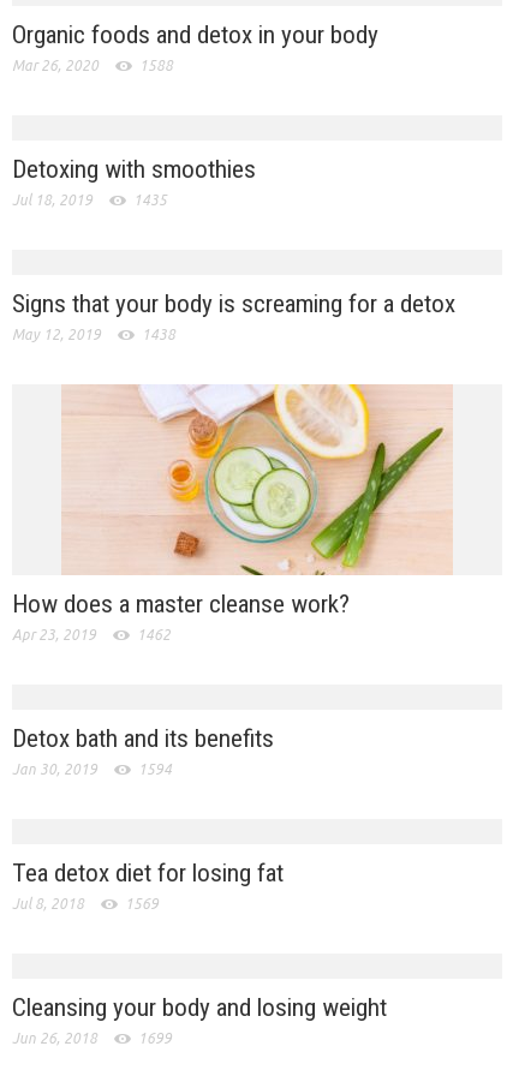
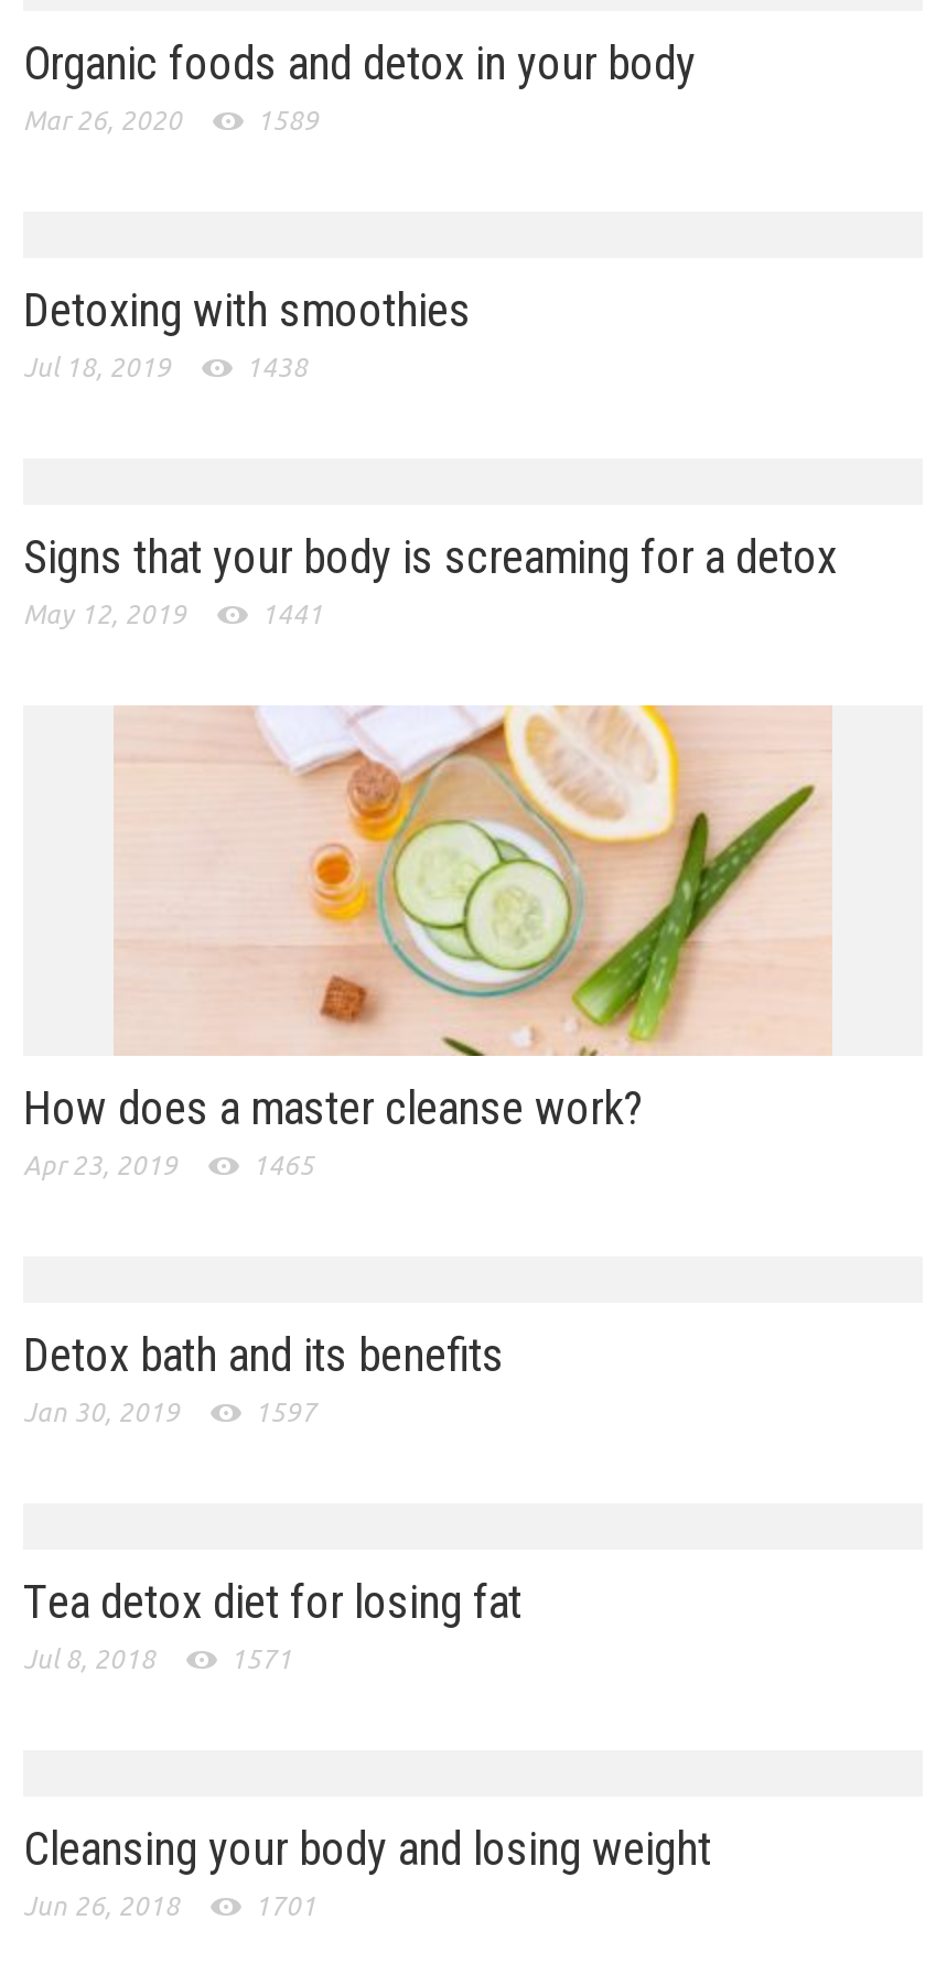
[139,58,173,73] 1588 -> [257,106,319,134] 1589
[133,192,167,208] 1435 -> [246,353,308,381] 1438
[142,327,175,342] 1438 -> [261,600,323,628] 1441
[137,627,171,642] 1462 -> [252,1151,314,1179] 1465
[138,761,172,777] 1594 -> [255,1398,316,1426] 1597
[125,896,159,911] 1569 -> [230,1644,292,1673] 1571
[138,1030,172,1046] 1699 -> [255,1891,316,1920] 1701

